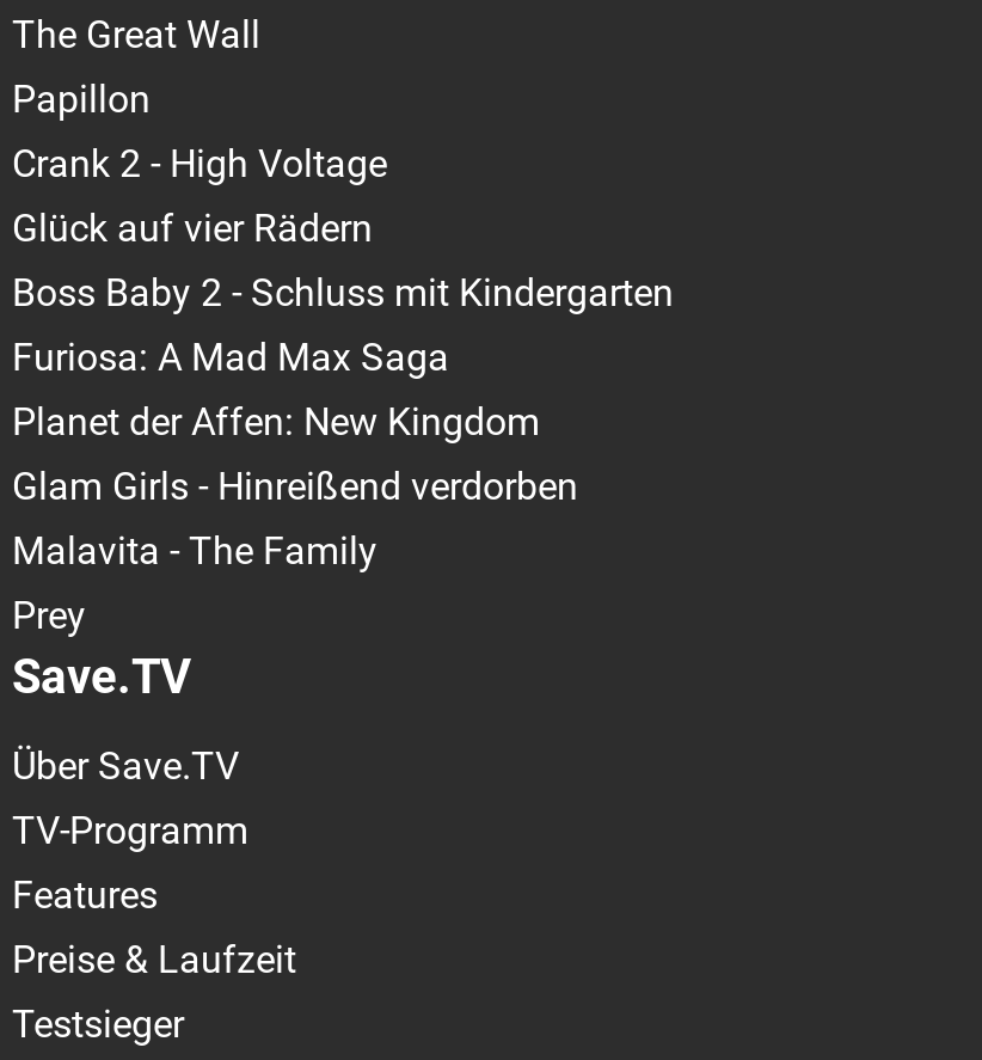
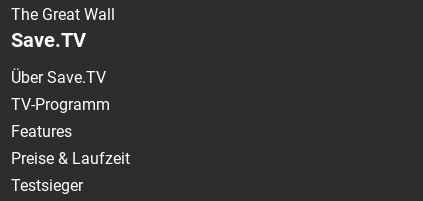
[12,76,674,637] Papillon | Crank 2 - High Voltage | Glück auf vier Rädern | Boss Baby 2 - Schluss mit Kindergarten | Furiosa: A Mad Max Saga | Planet der Affen: New Kingdom | Glam Girls - Hinreißend verdorben | Malavita - The Family | Prey -> none

